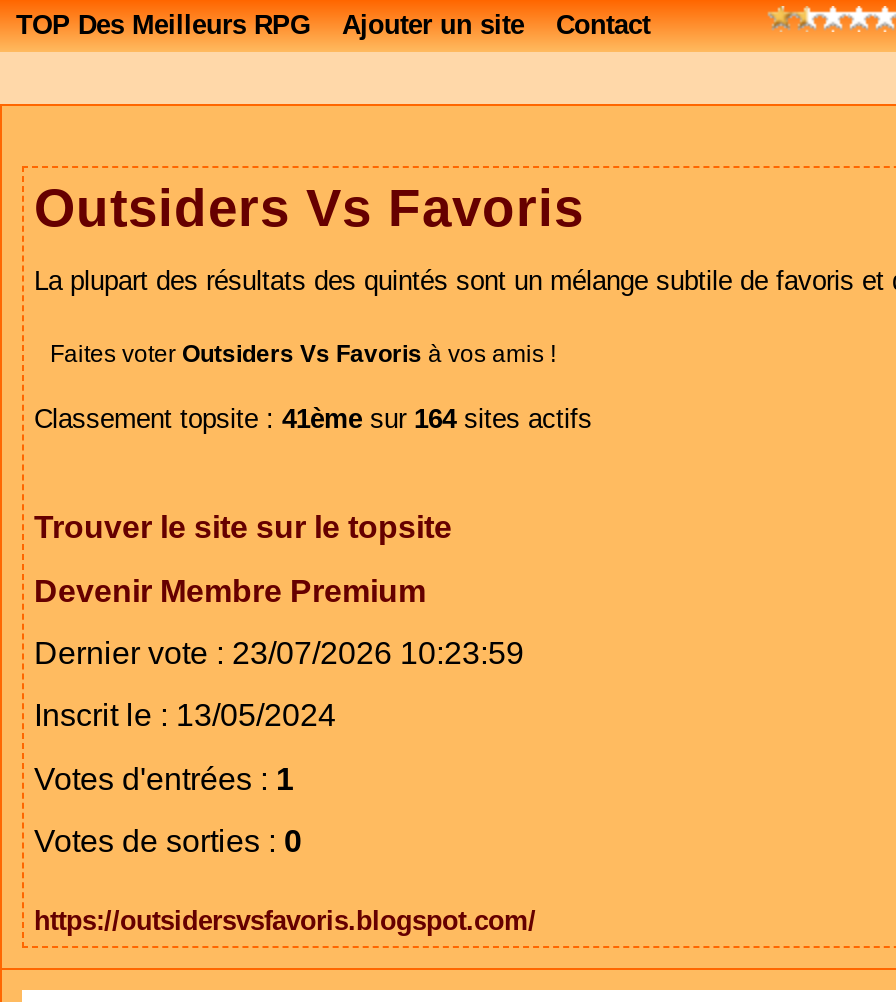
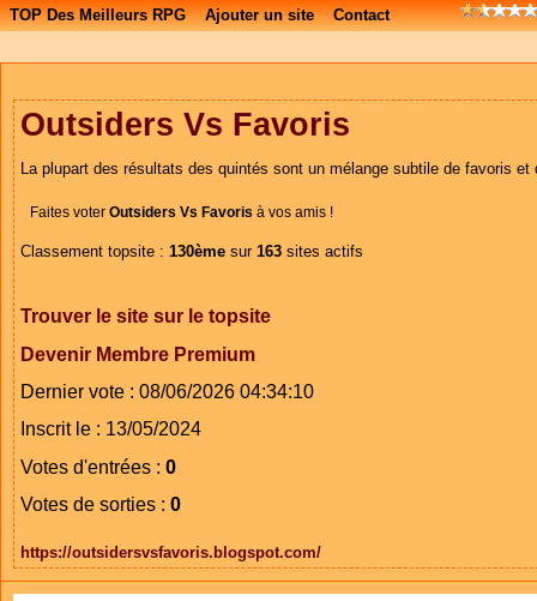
[34,404,592,434] Classement topsite : 41ème sur 164 sites actifs -> [20,242,363,260] Classement topsite : 130ème sur 163 sites actifs
[34,636,524,670] Dernier vote : 23/07/2026 10:23:59 -> [20,381,314,402] Dernier vote : 08/06/2026 04:34:10
[34,761,294,795] Votes d'entrées : 1 -> [20,457,176,477] Votes d'entrées : 0

